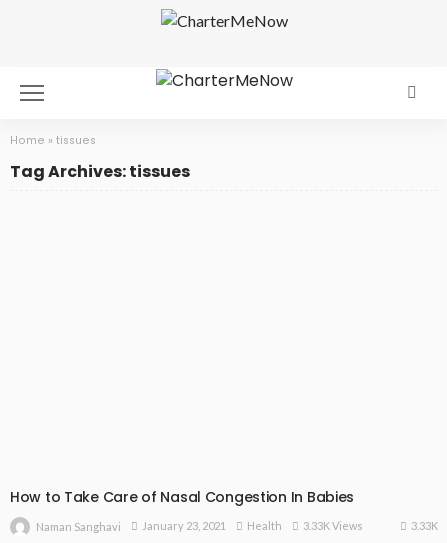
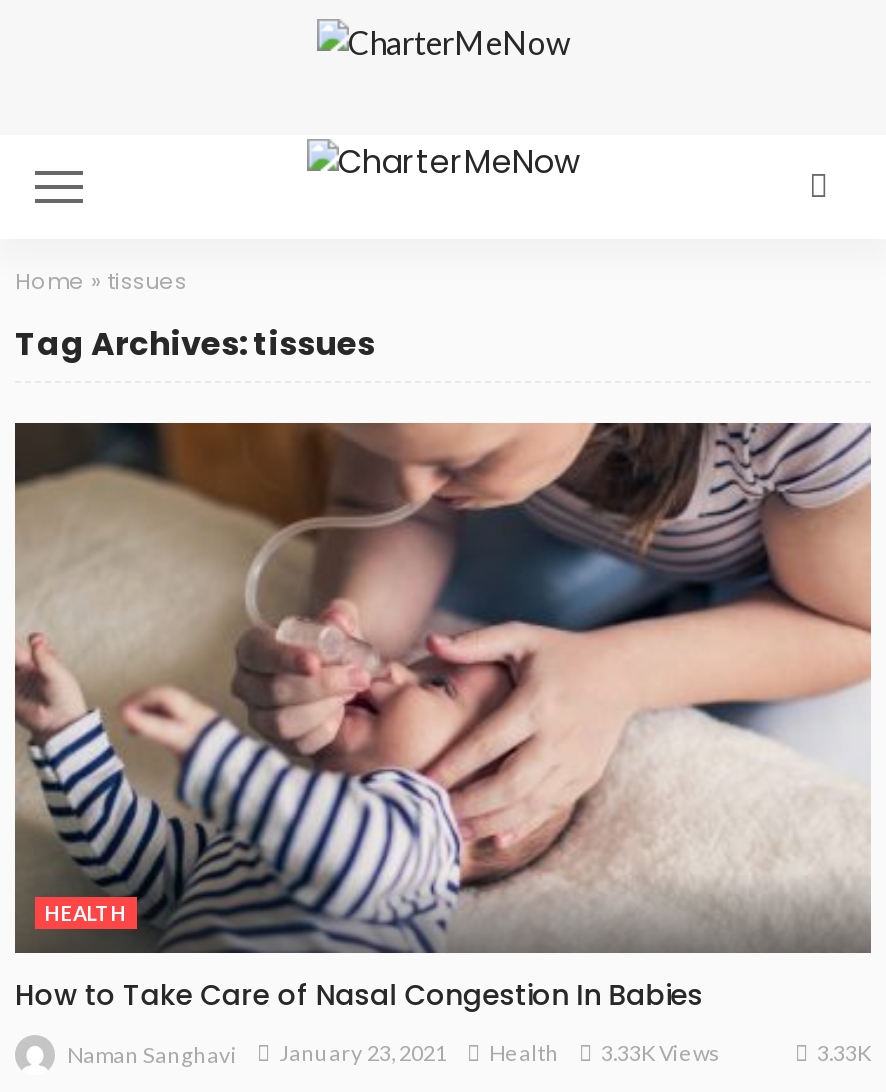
none -> [13,421,873,955] [image] | HEALTH

